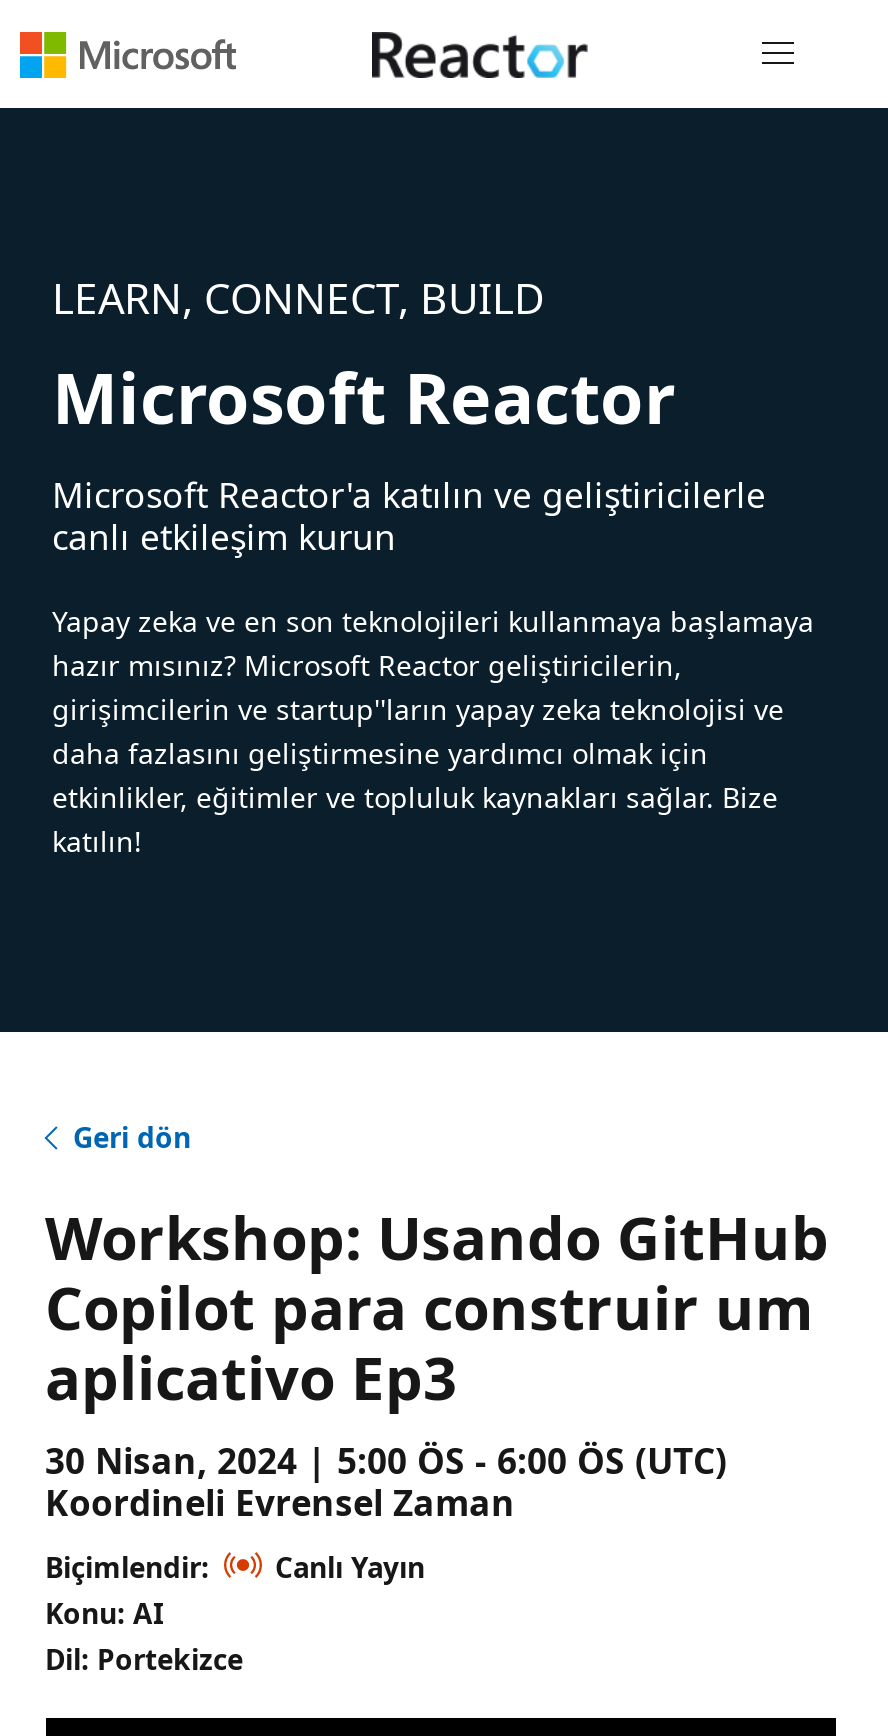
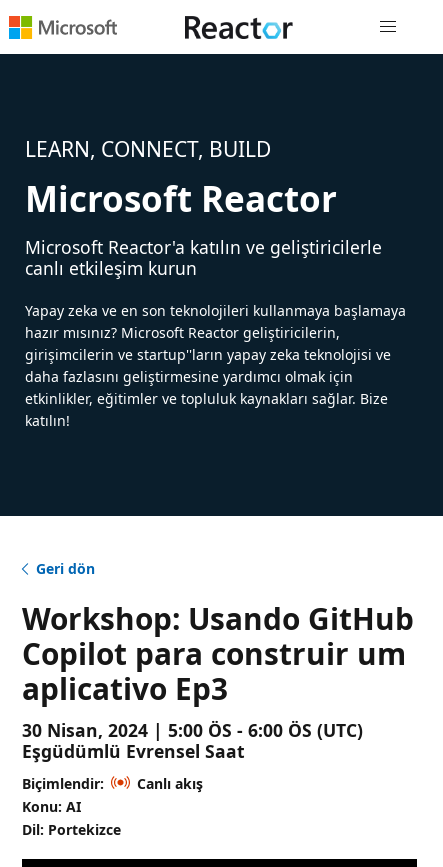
[45,1478,515,1526] Koordineli Evrensel Zaman -> [21,739,244,763] Eşgüdümlü Evrensel Saat
[275,1548,425,1586] Canlı Yayın -> [136,774,202,793] Canlı akış

